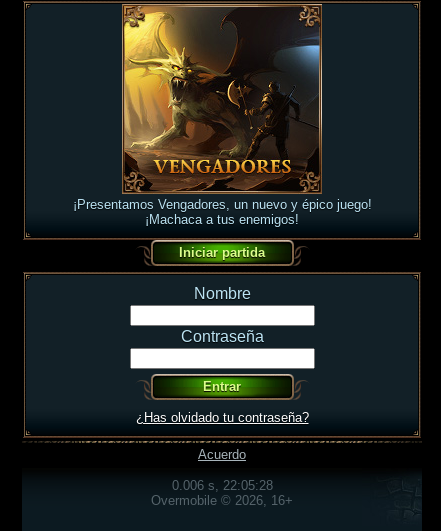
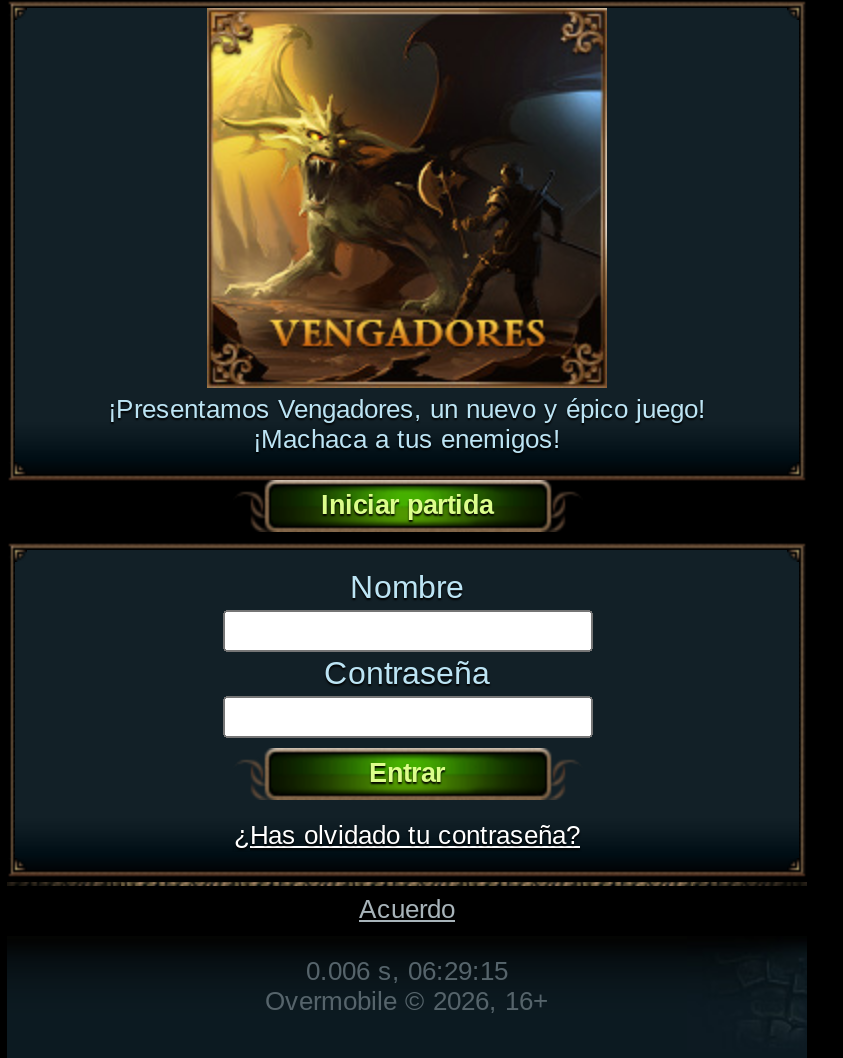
[171,477,272,492] 0.006 s, 22:05:28 -> [306,955,508,985] 0.006 s, 06:29:15

